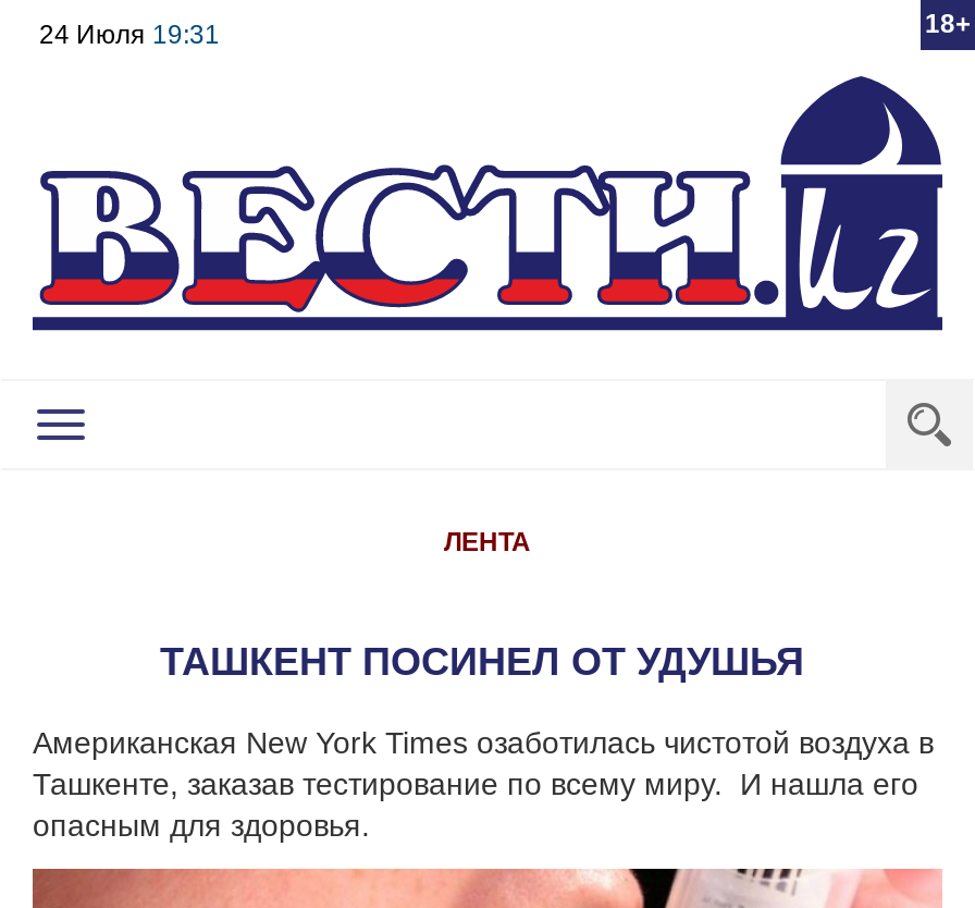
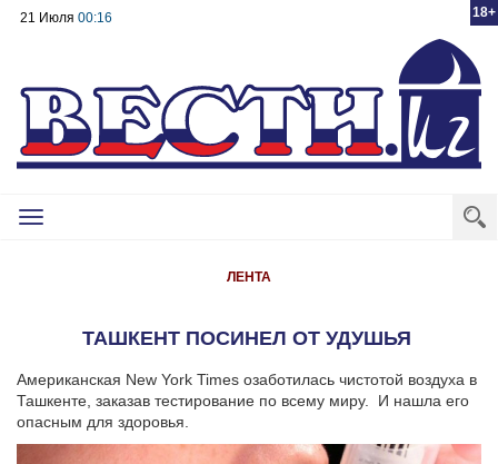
[39,20,220,50] 24 Июля 19:31 -> [20,10,112,26] 21 Июля 00:16

